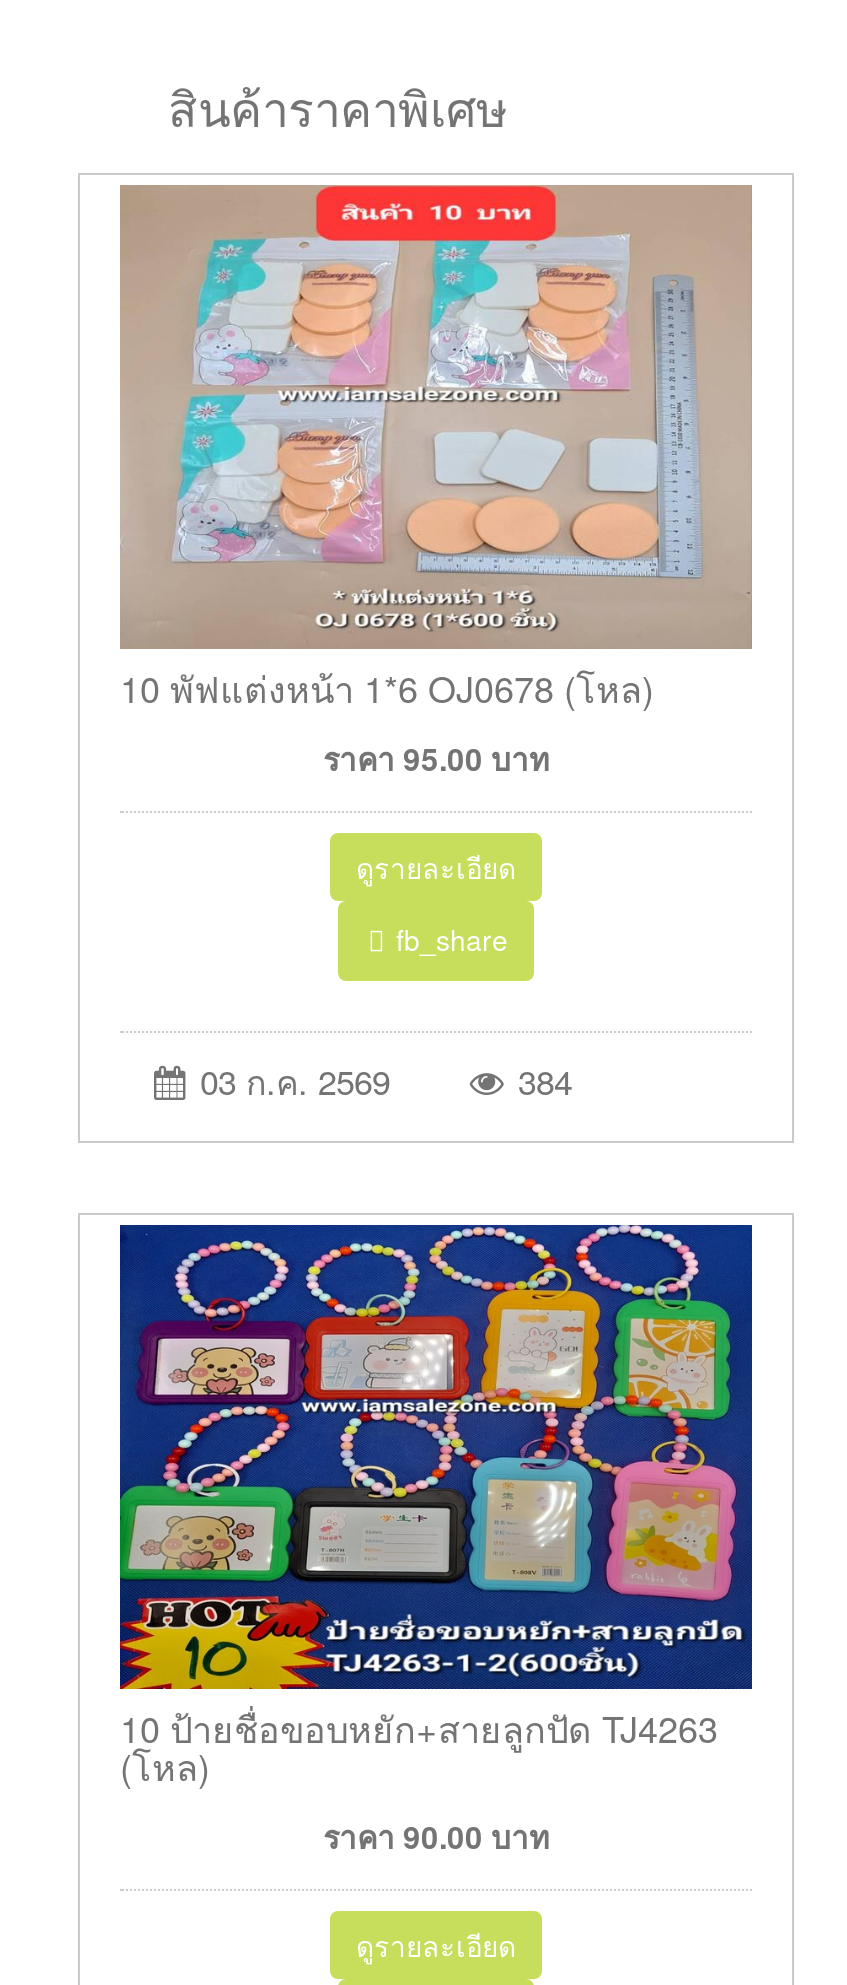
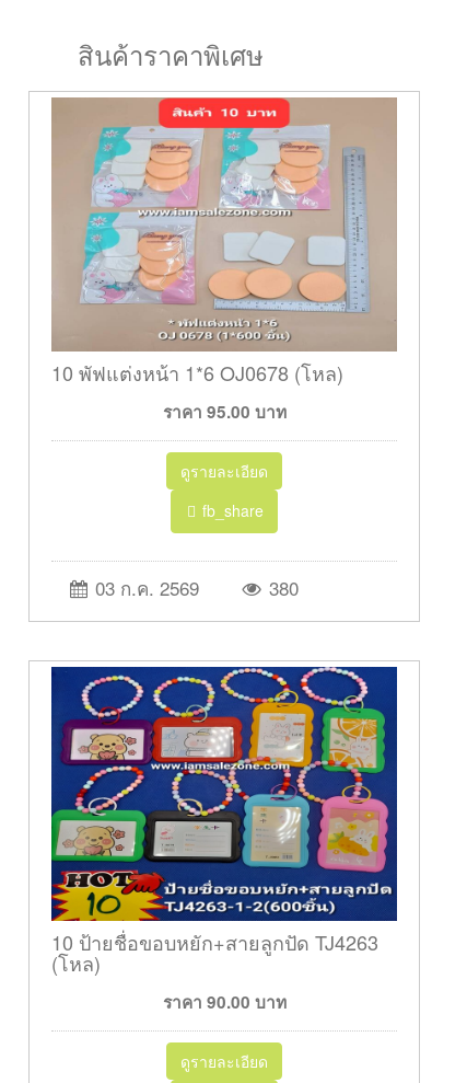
[508,1055,572,1105] 384 -> [264,574,299,601] 380

